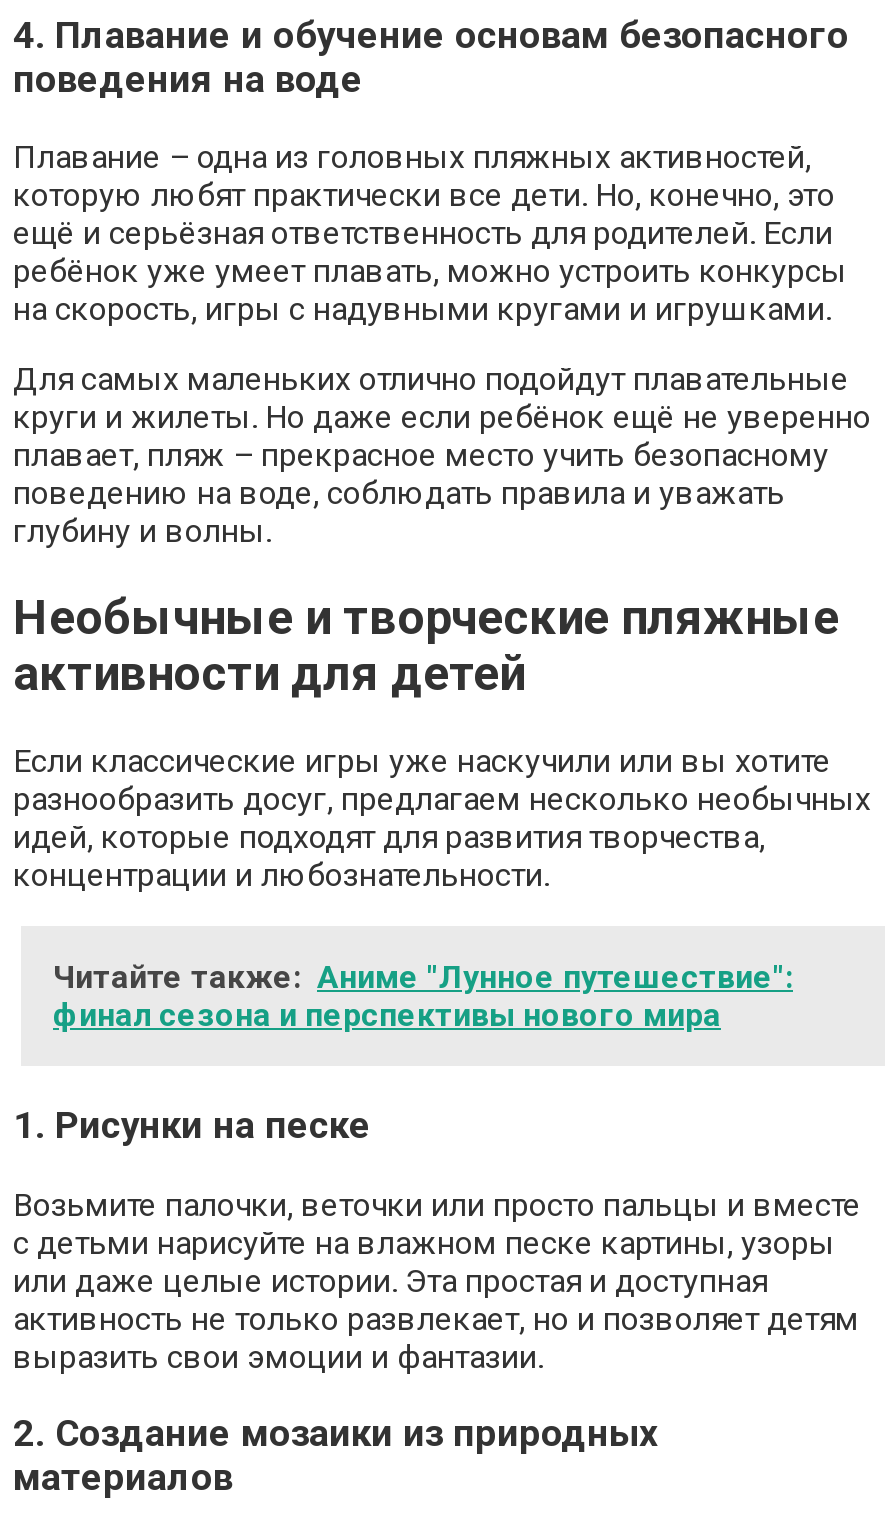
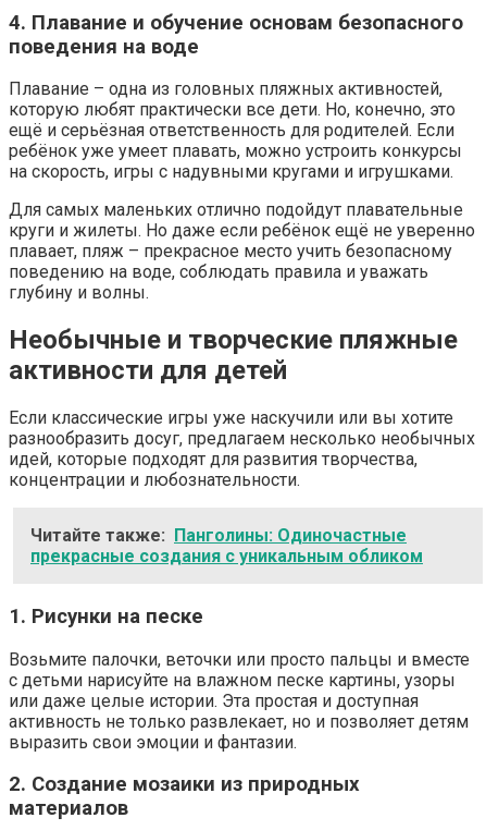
[53,958,793,1034] Читайте также: Аниме "Лунное путешествие": | финал сезона и перспективы нового мира -> [30,525,423,567] Читайте также: Панголины: Одиночастные | прекрасные создания с уникальным обликом

